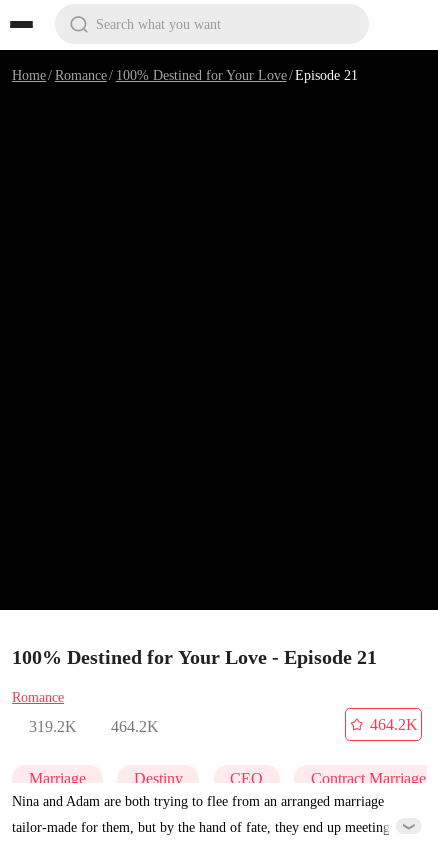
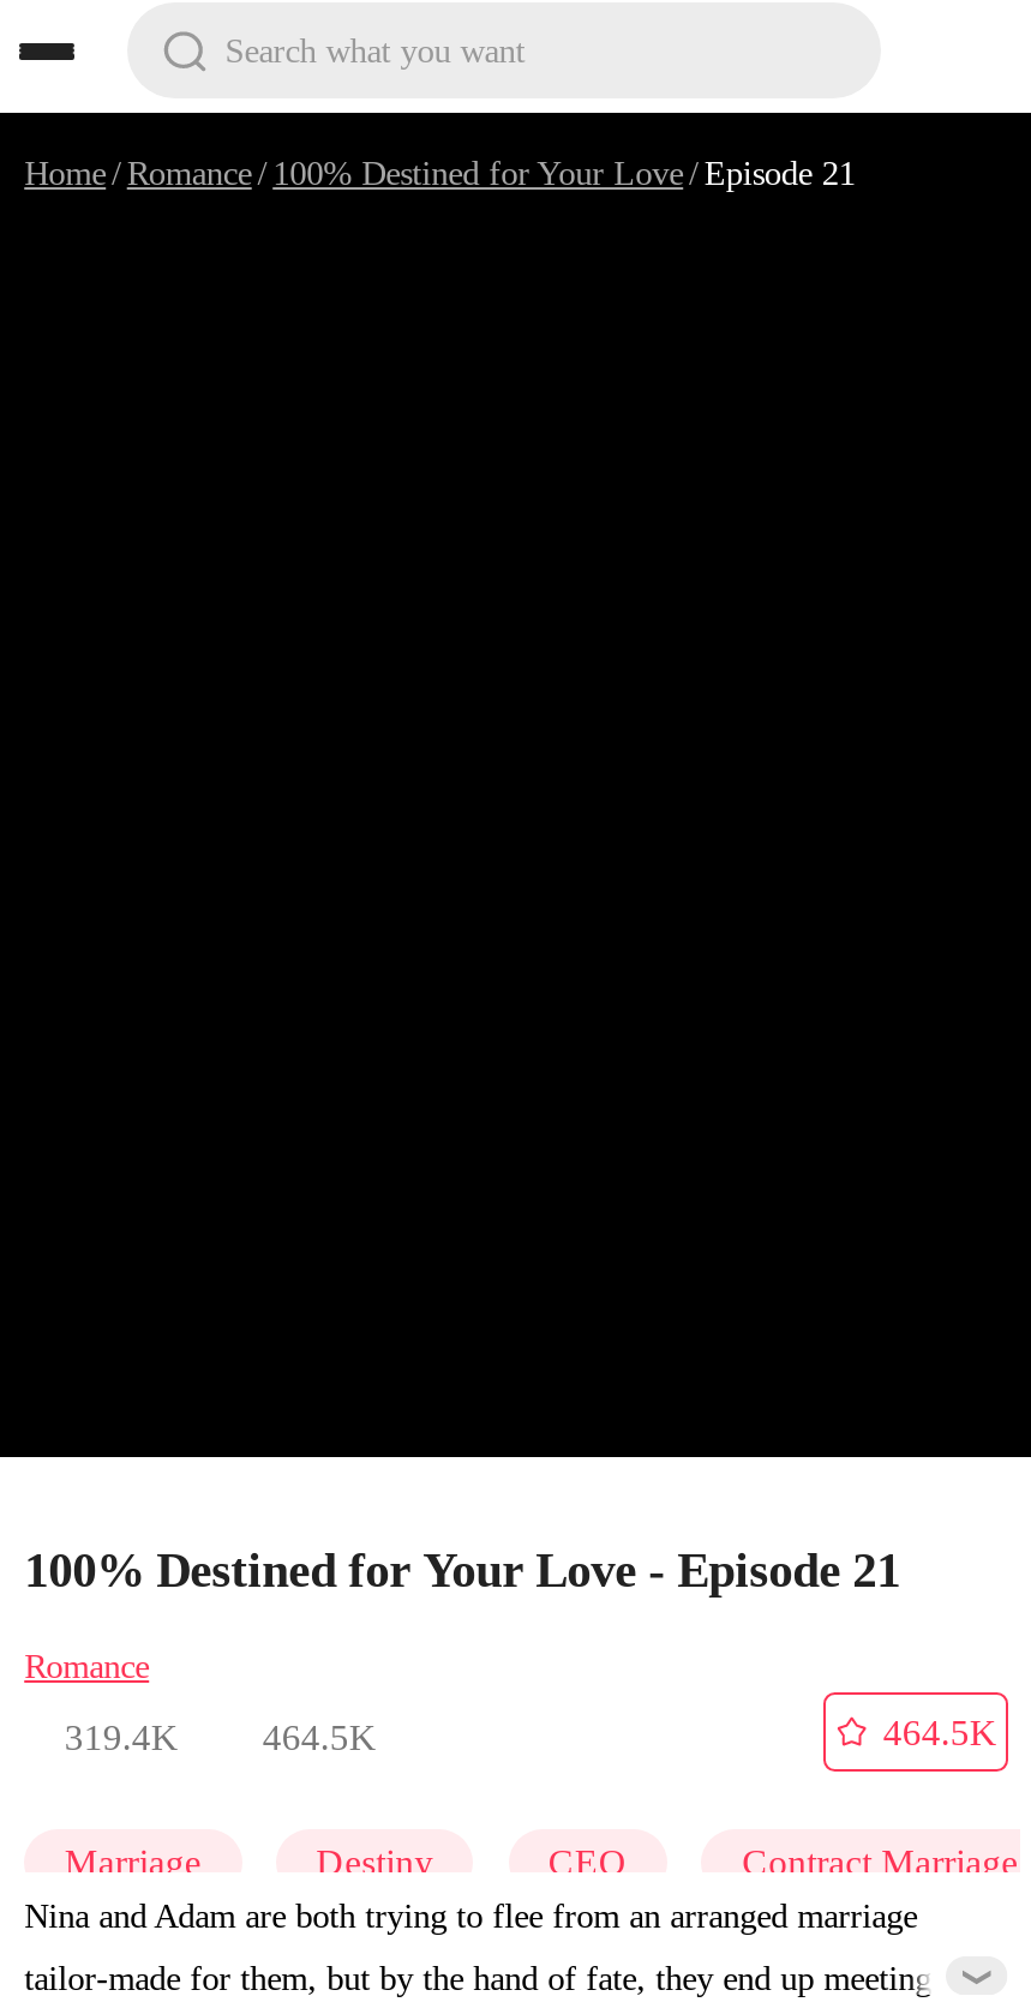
[29,716,418,735] 319.2K | 464.2K | 464.2K -> [64,1712,998,1758] 319.4K | 464.5K | 464.5K

